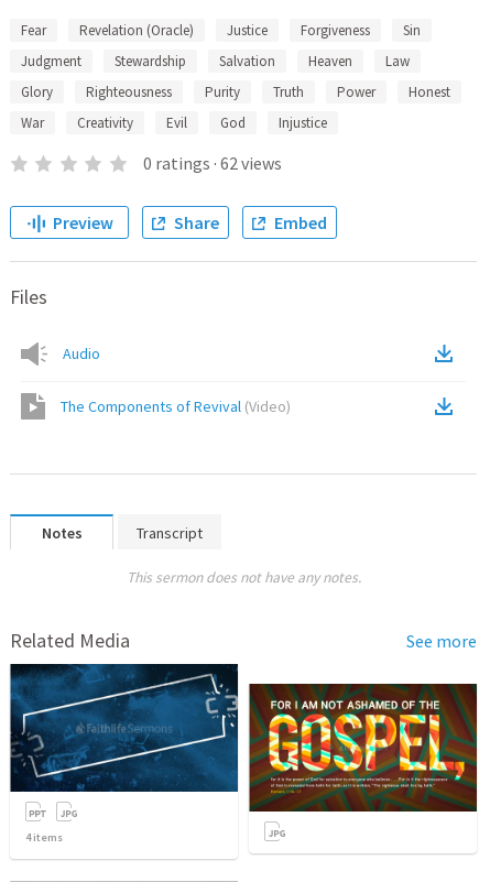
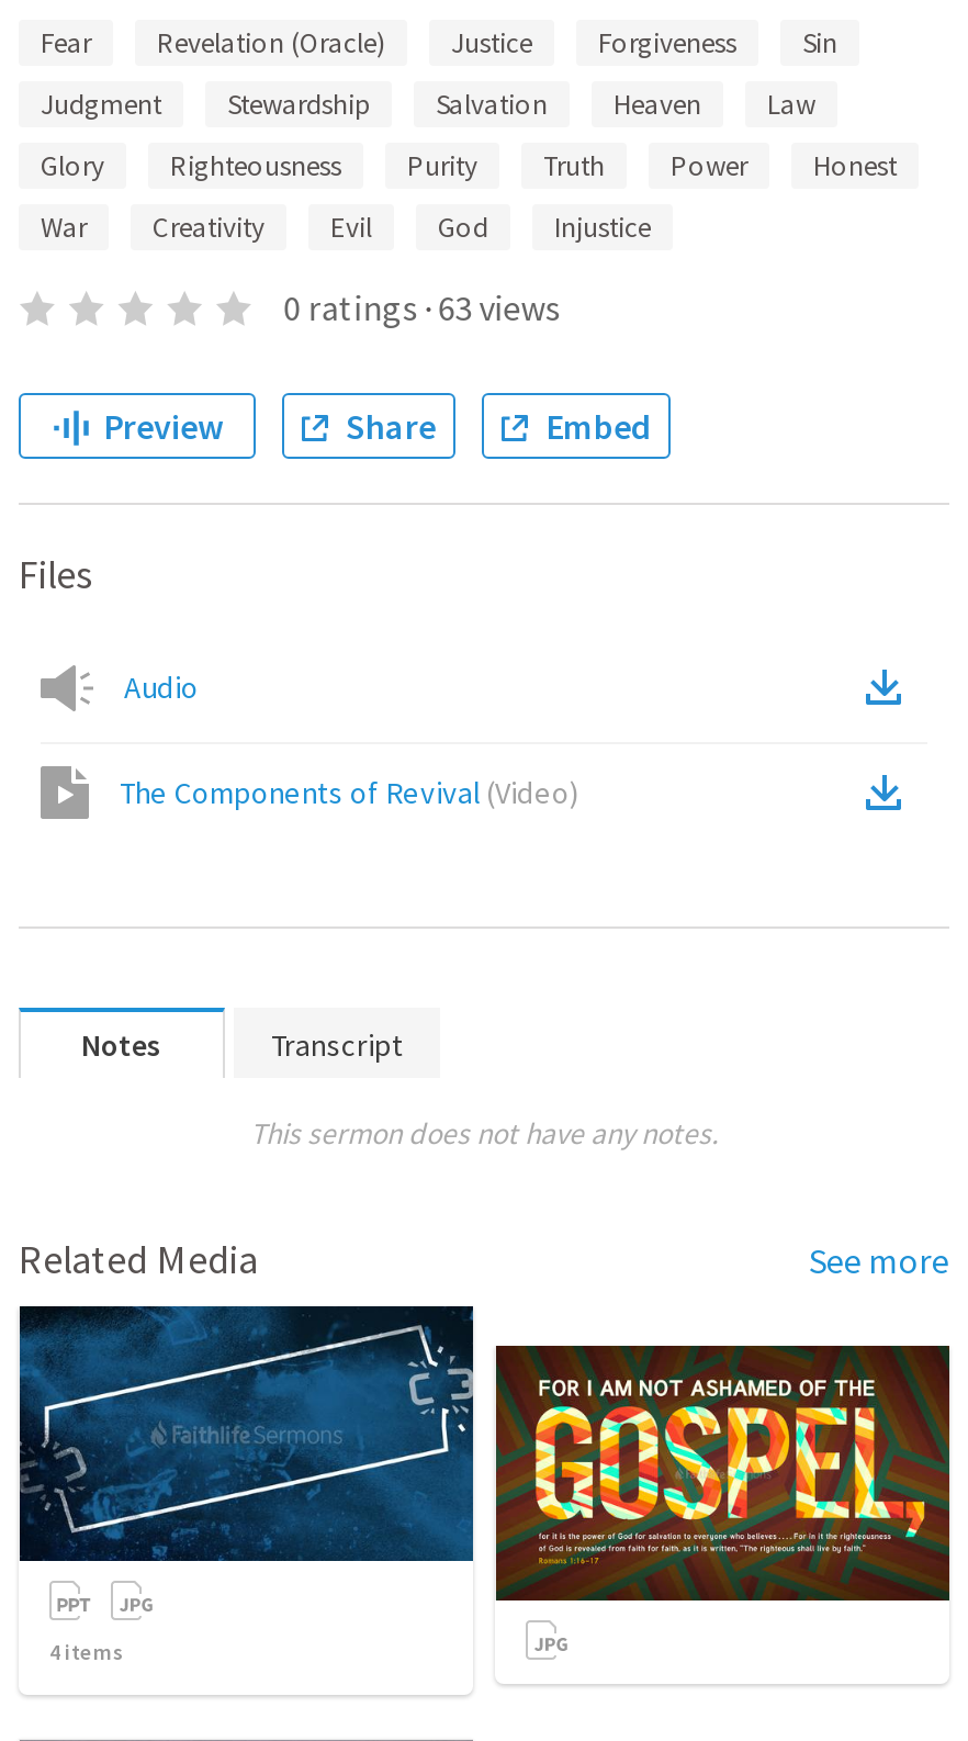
[143,152,282,174] 0 ratings · 62 views -> [284,285,560,329] 0 ratings · 63 views

